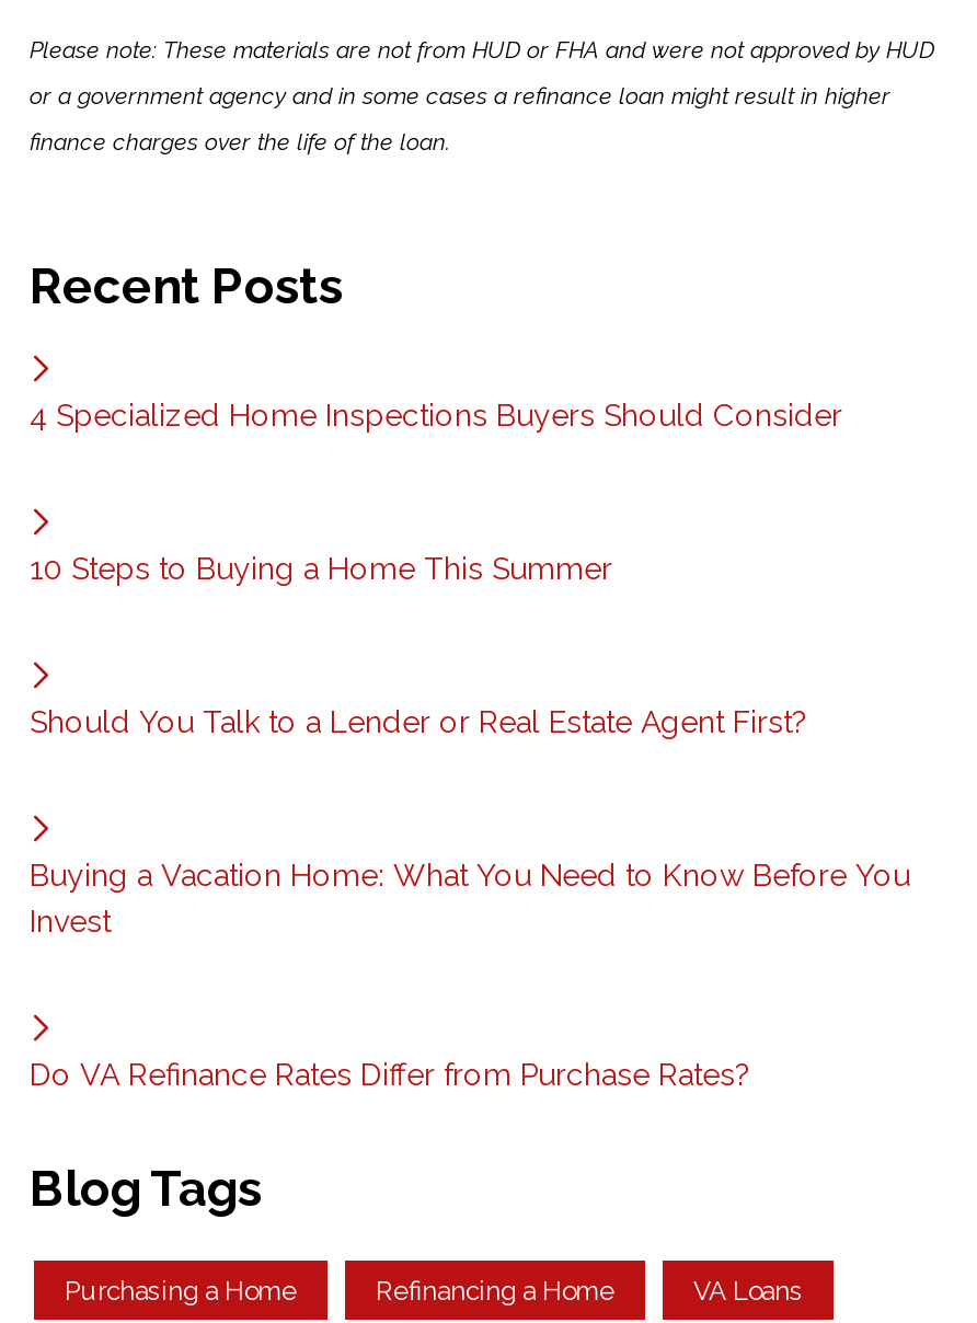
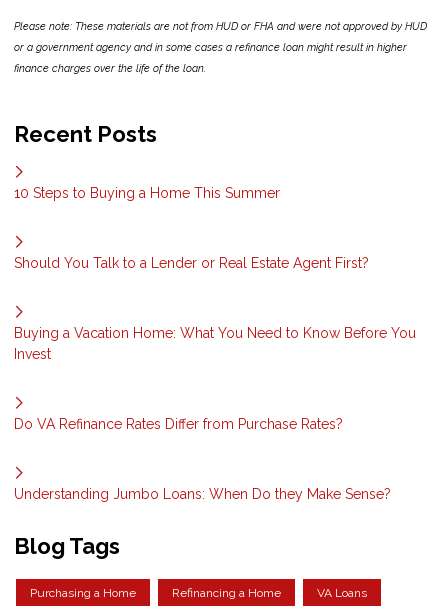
[30,398,842,433] 4 Specialized Home Inspections Buyers Should Consider -> none
moved [30,551,910,1092] -> [14,185,416,432]: 10 Steps to Buying a Home This Summer | Should You Talk to a Lender or Real Estate Agent First? | Buying a Vacation Home: What You Need to Know Before You | Invest | Do VA Refinance Rates Differ from Purchase Rates?
none -> [14,486,391,502] Understanding Jumbo Loans: When Do they Make Sense?

